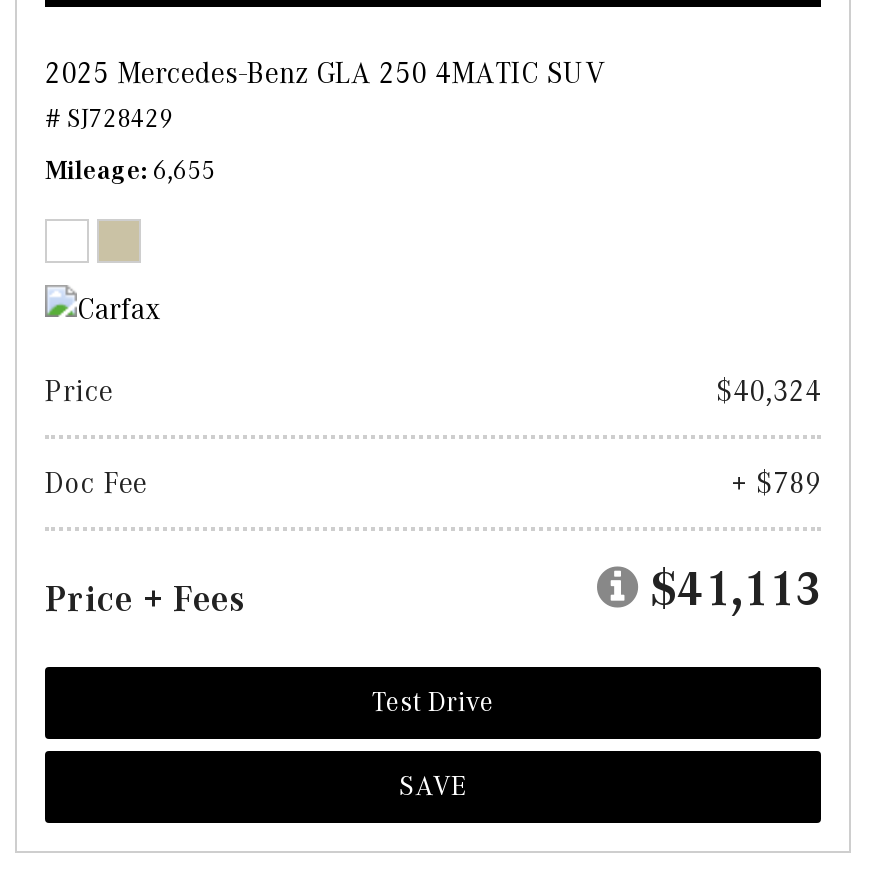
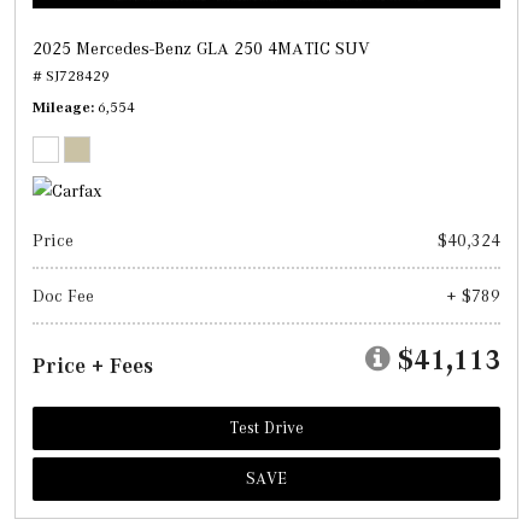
[45,155,215,185] Mileage 6,655 -> [33,98,135,116] Mileage 6,554

